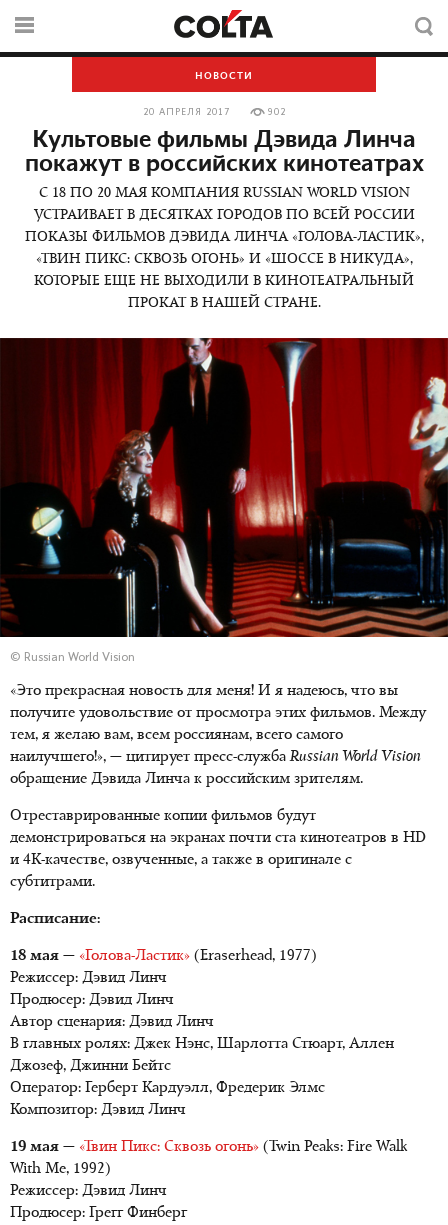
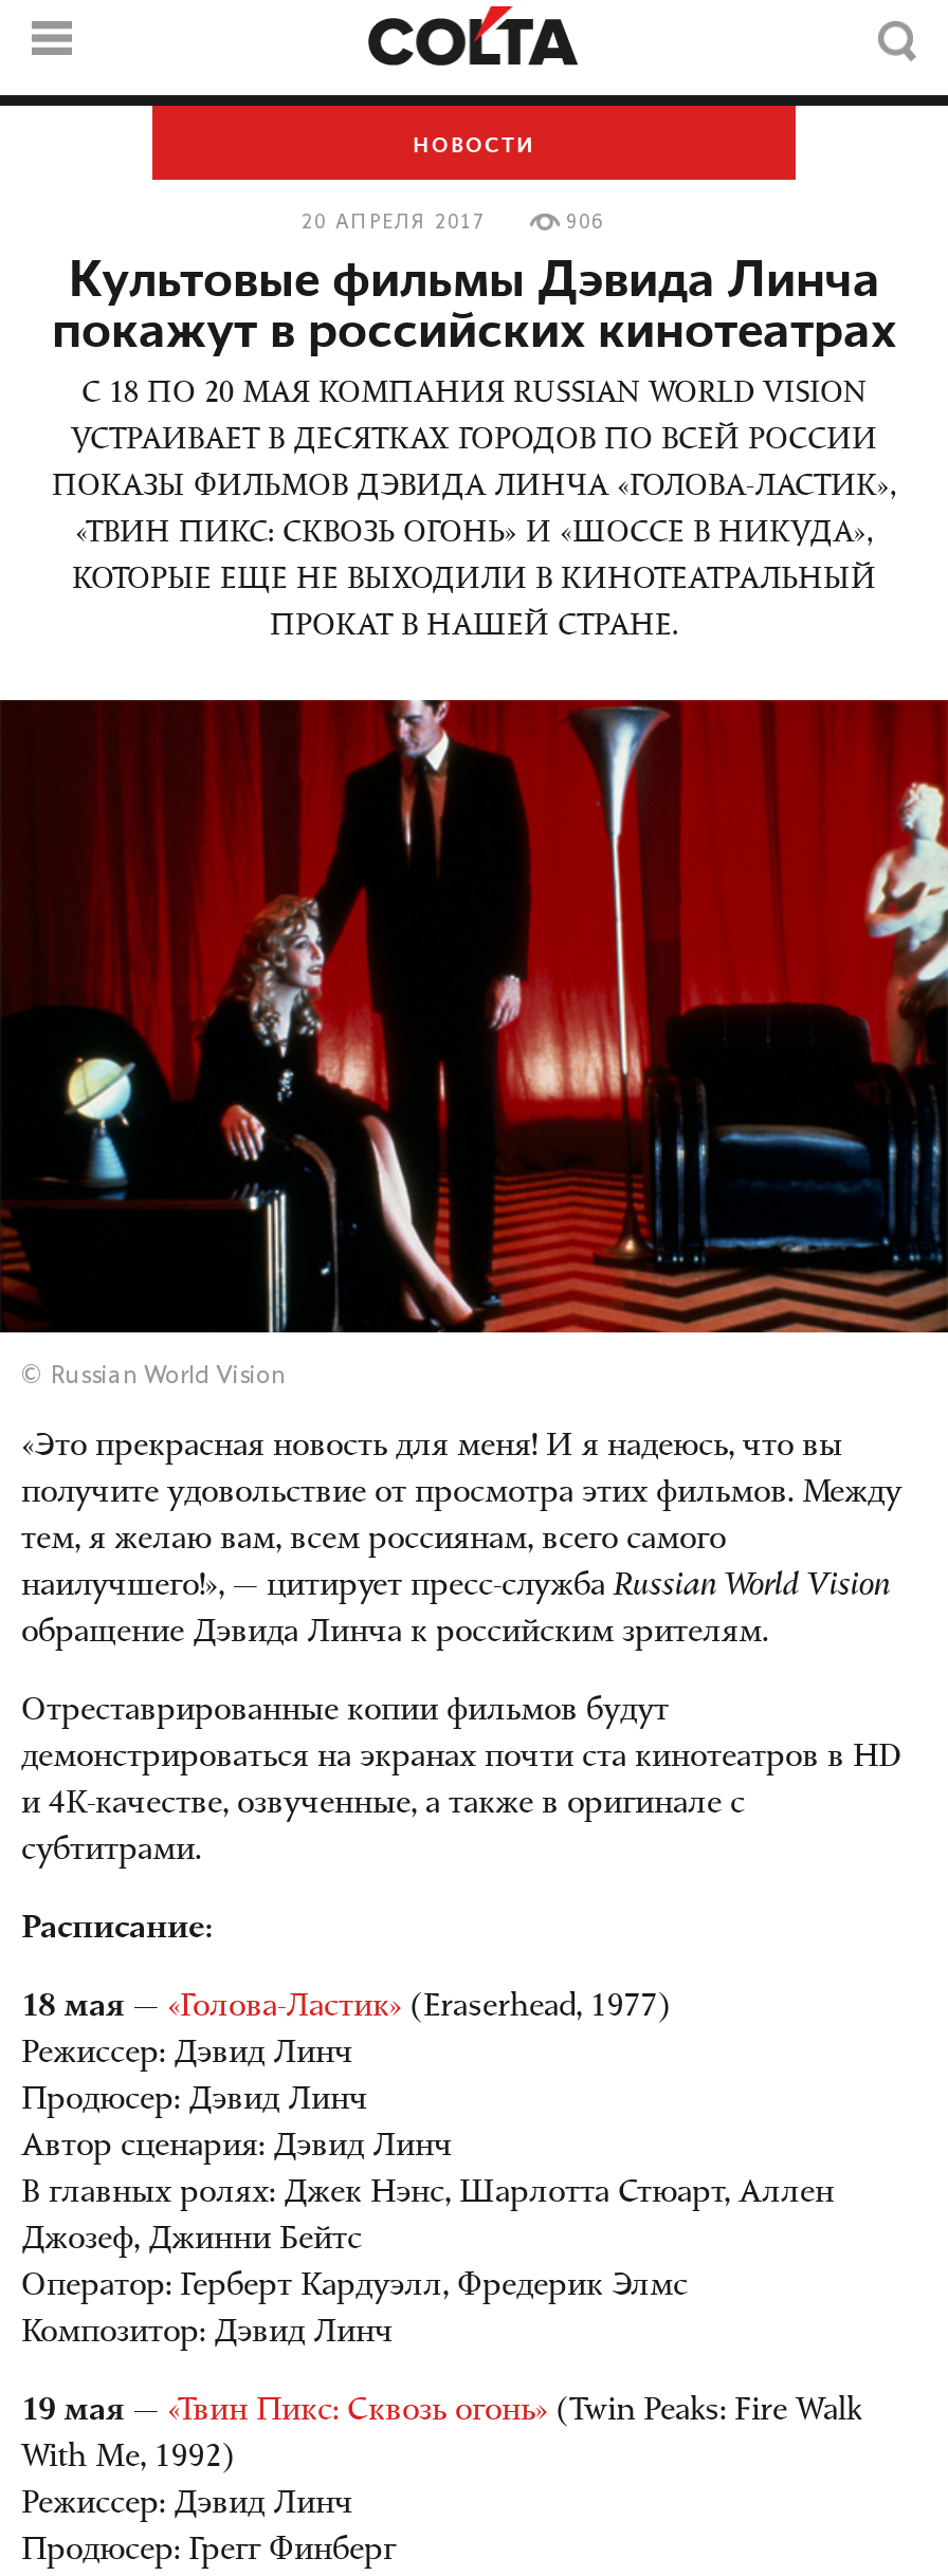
[267,107,285,118] 902 -> [566,211,604,235] 906

